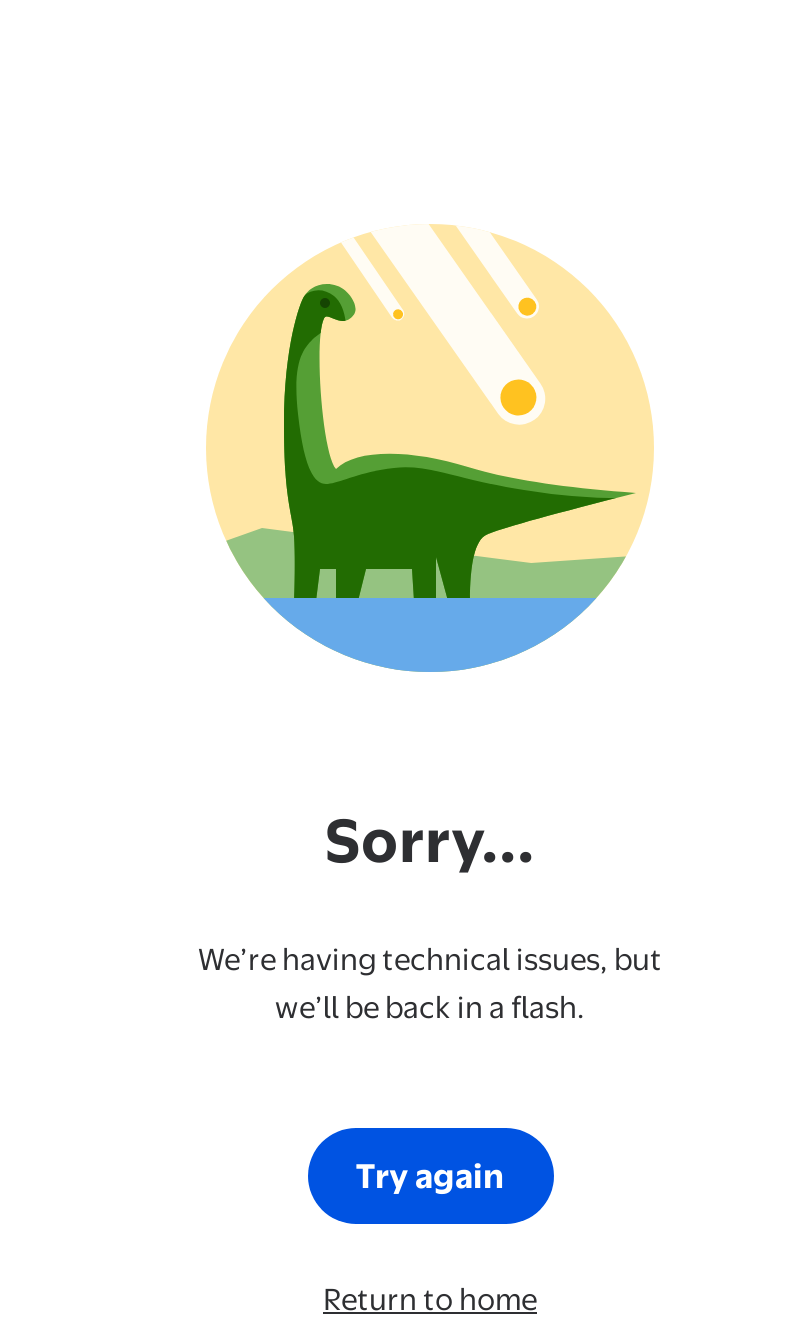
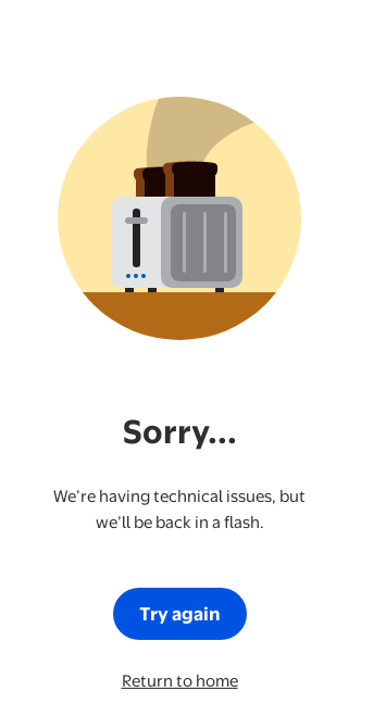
[226,226,634,674] [image] -> [70,97,287,341] [image]

